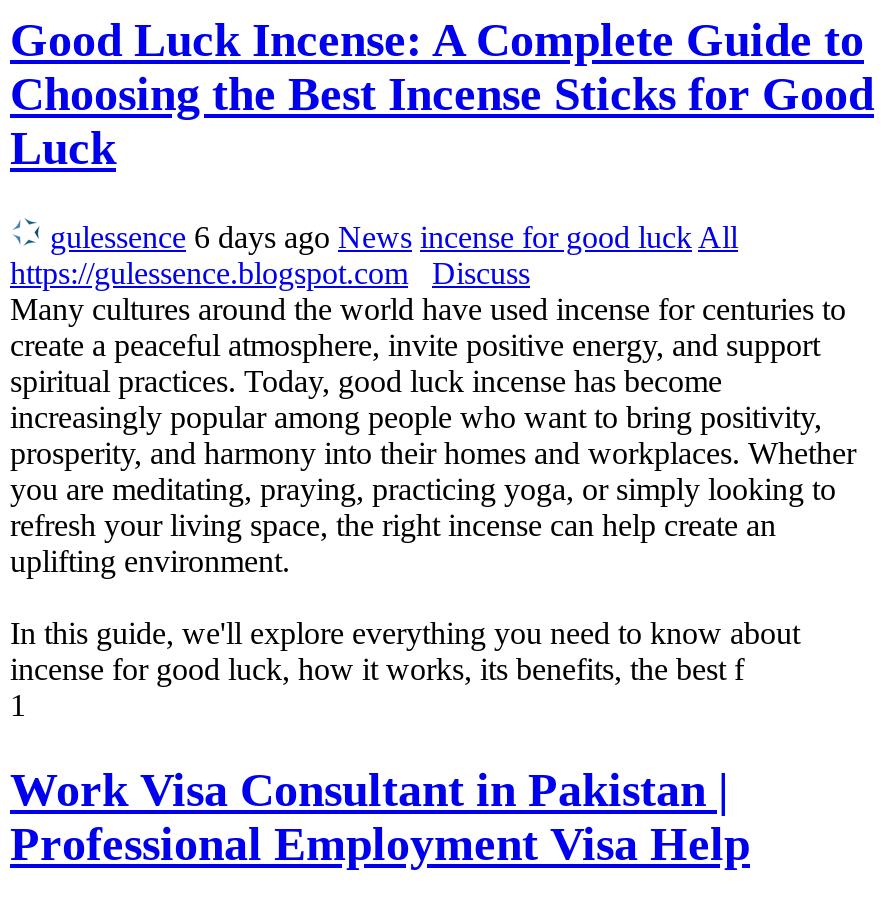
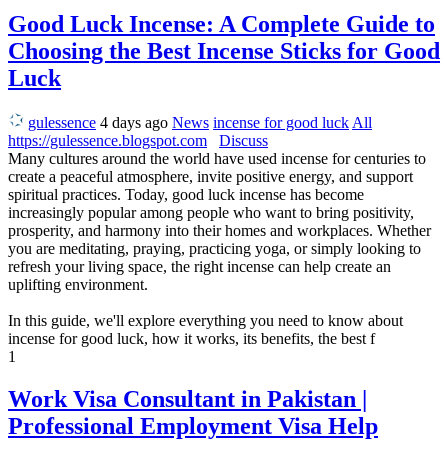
[50,221,738,255] gulessence 6 days ago News incense for good luck All -> [28,114,372,131] gulessence 4 days ago News incense for good luck All

